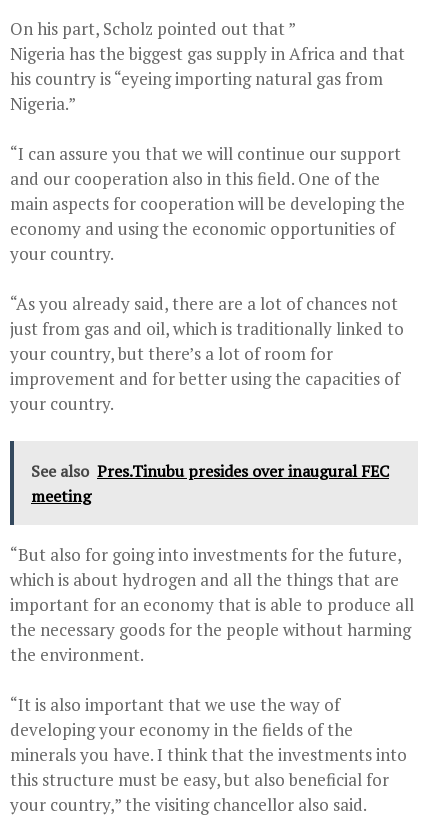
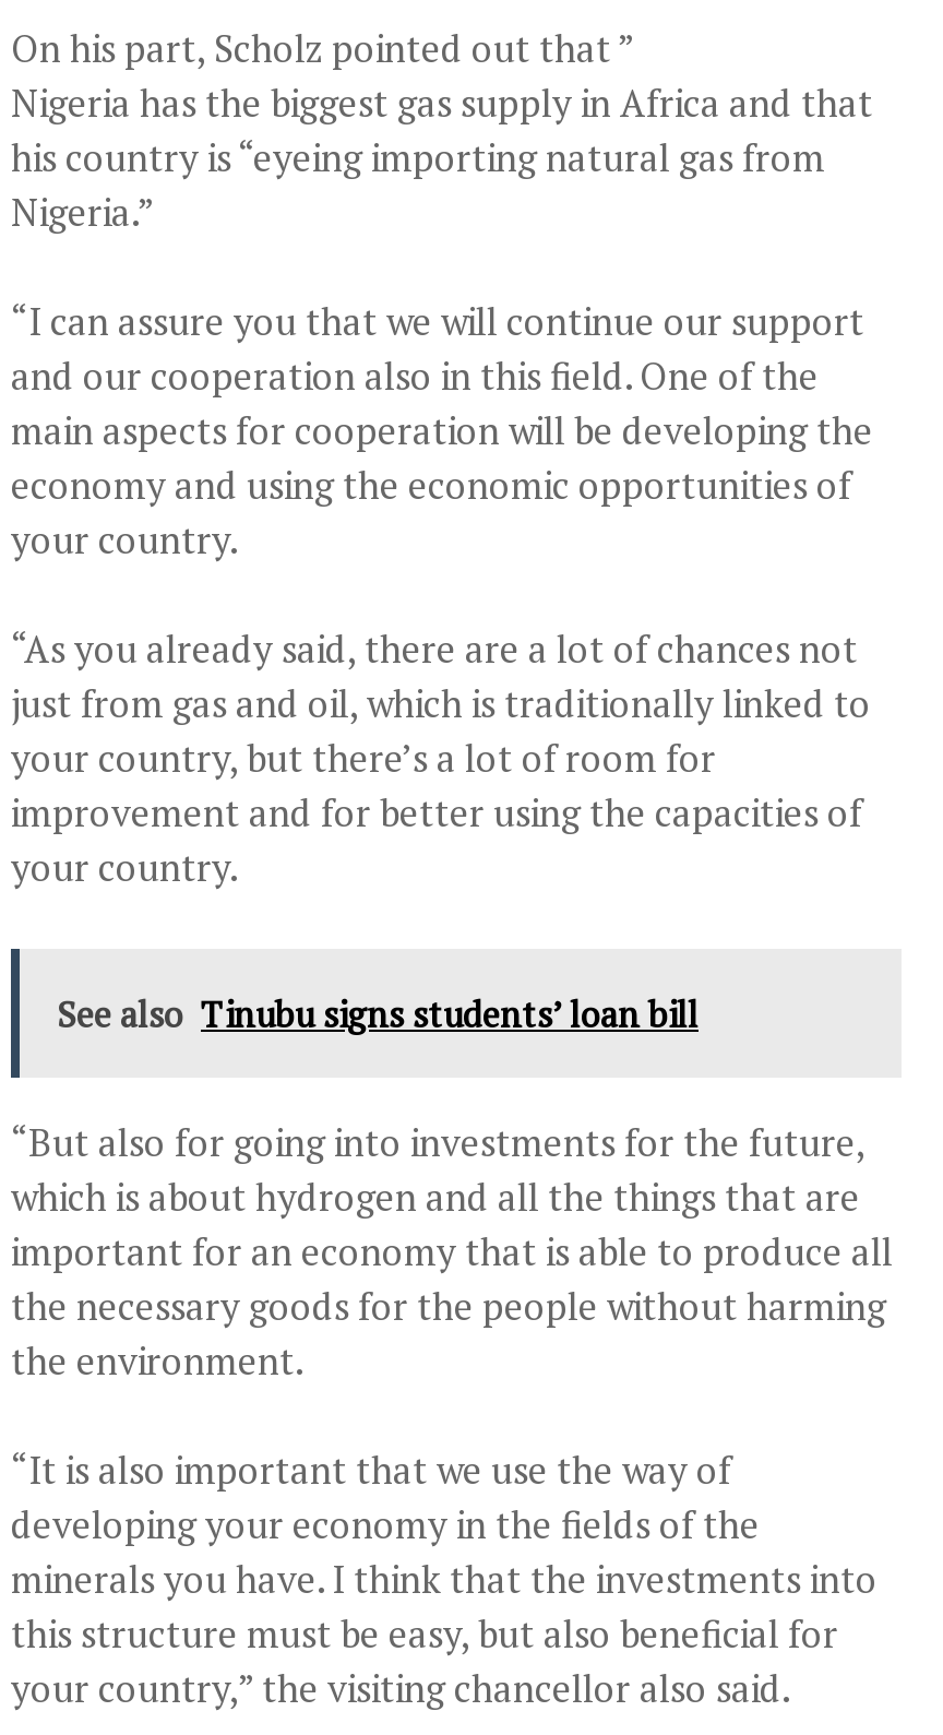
[31,460,389,507] See also Pres.Tinubu presides over inaugural FEC | meeting -> [57,990,699,1038] See also Tinubu signs students’ loan bill

